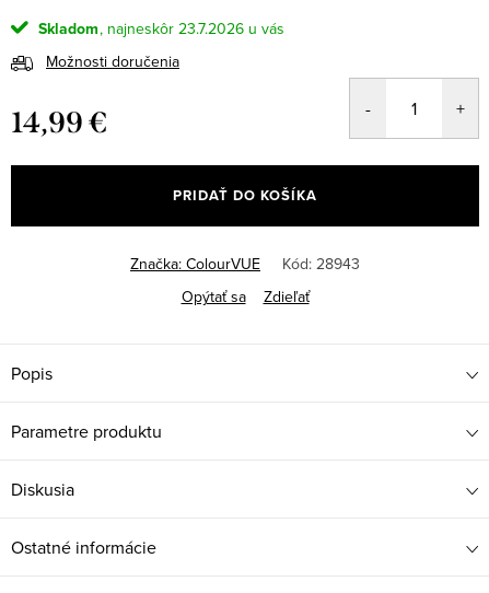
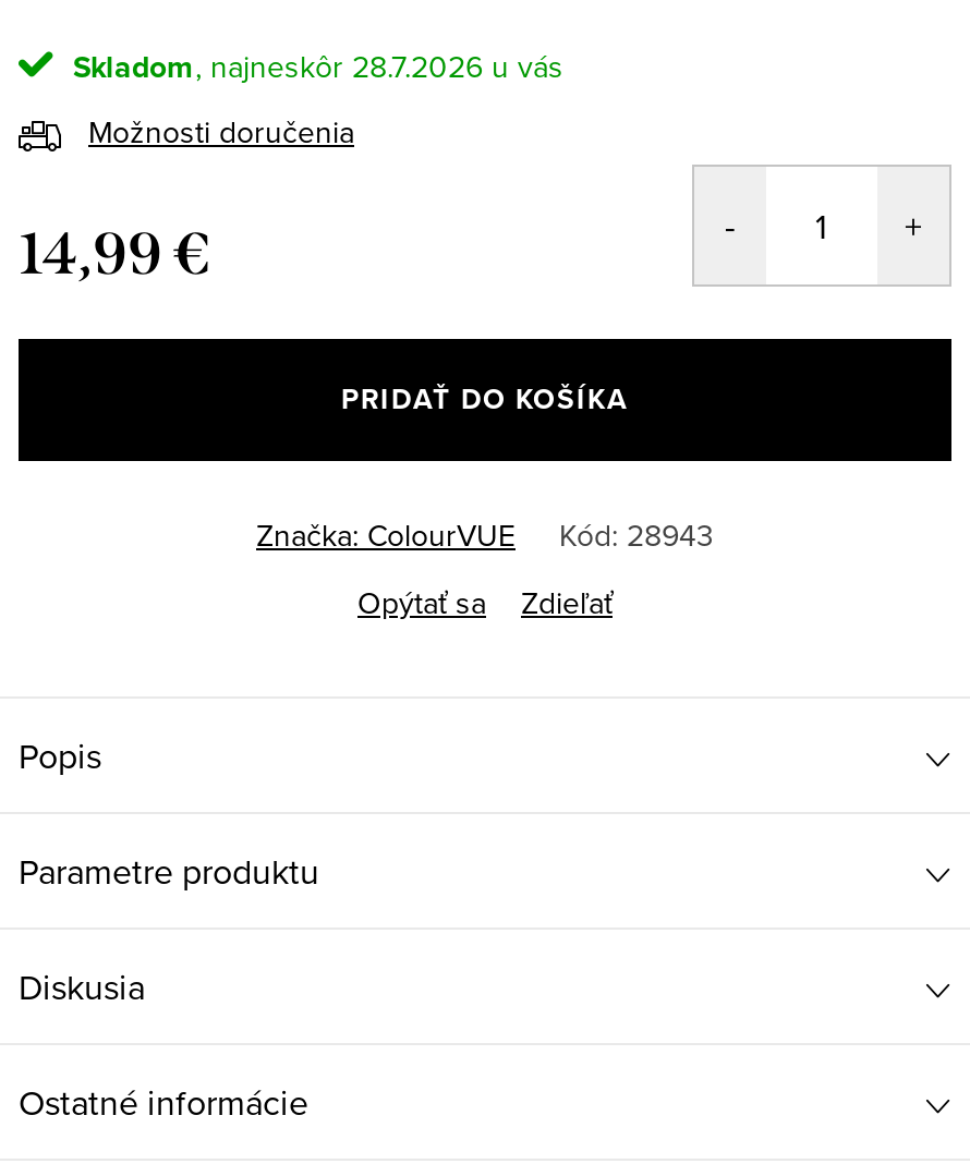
[174,18,248,39] 23.7.2026 -> [343,45,492,88] 28.7.2026

